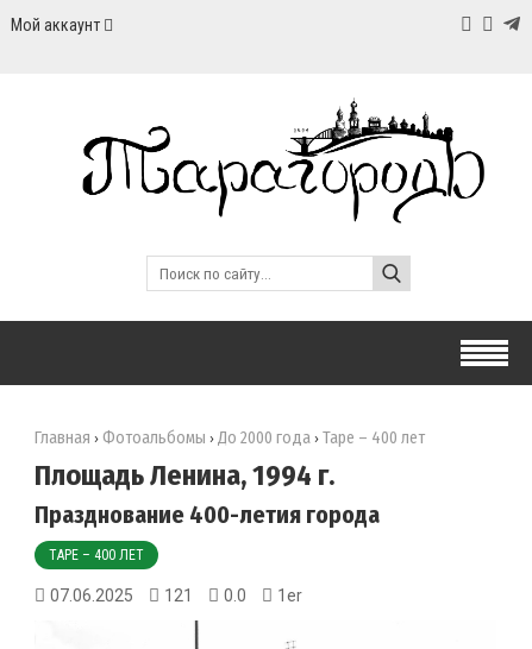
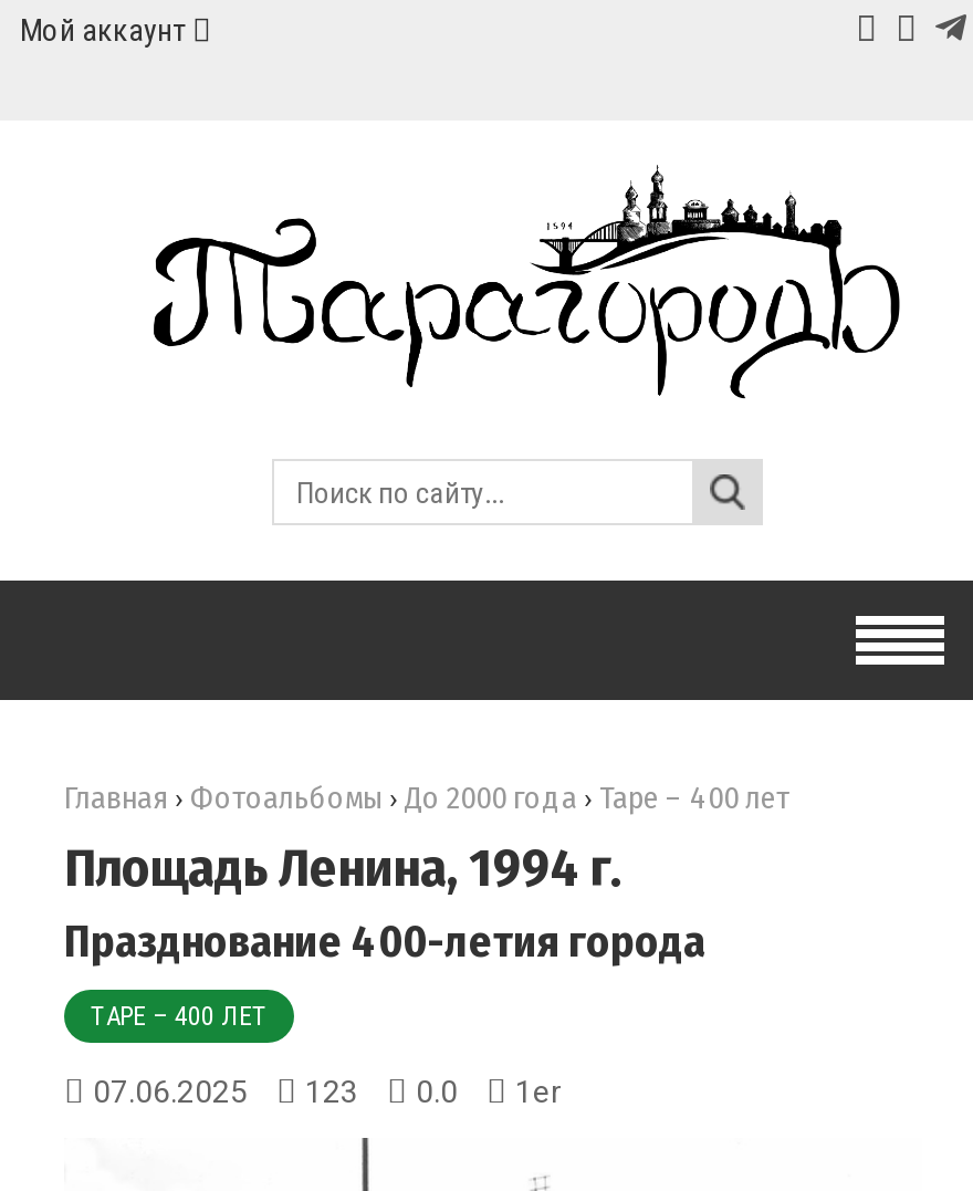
[50,586,302,605] 07.06.2025 121 0.0 1er -> [93,1074,562,1109] 07.06.2025 123 0.0 1er

